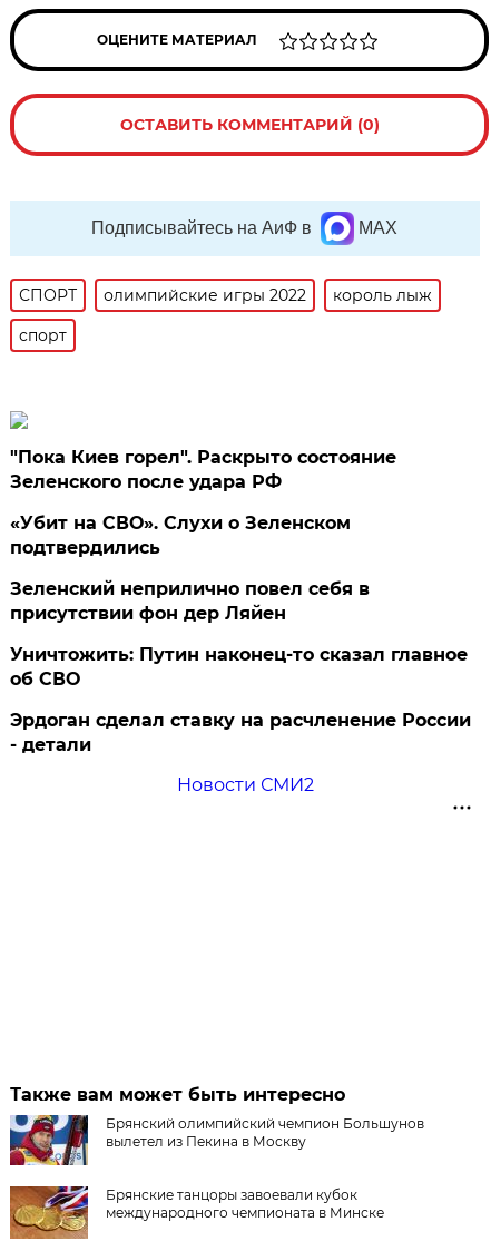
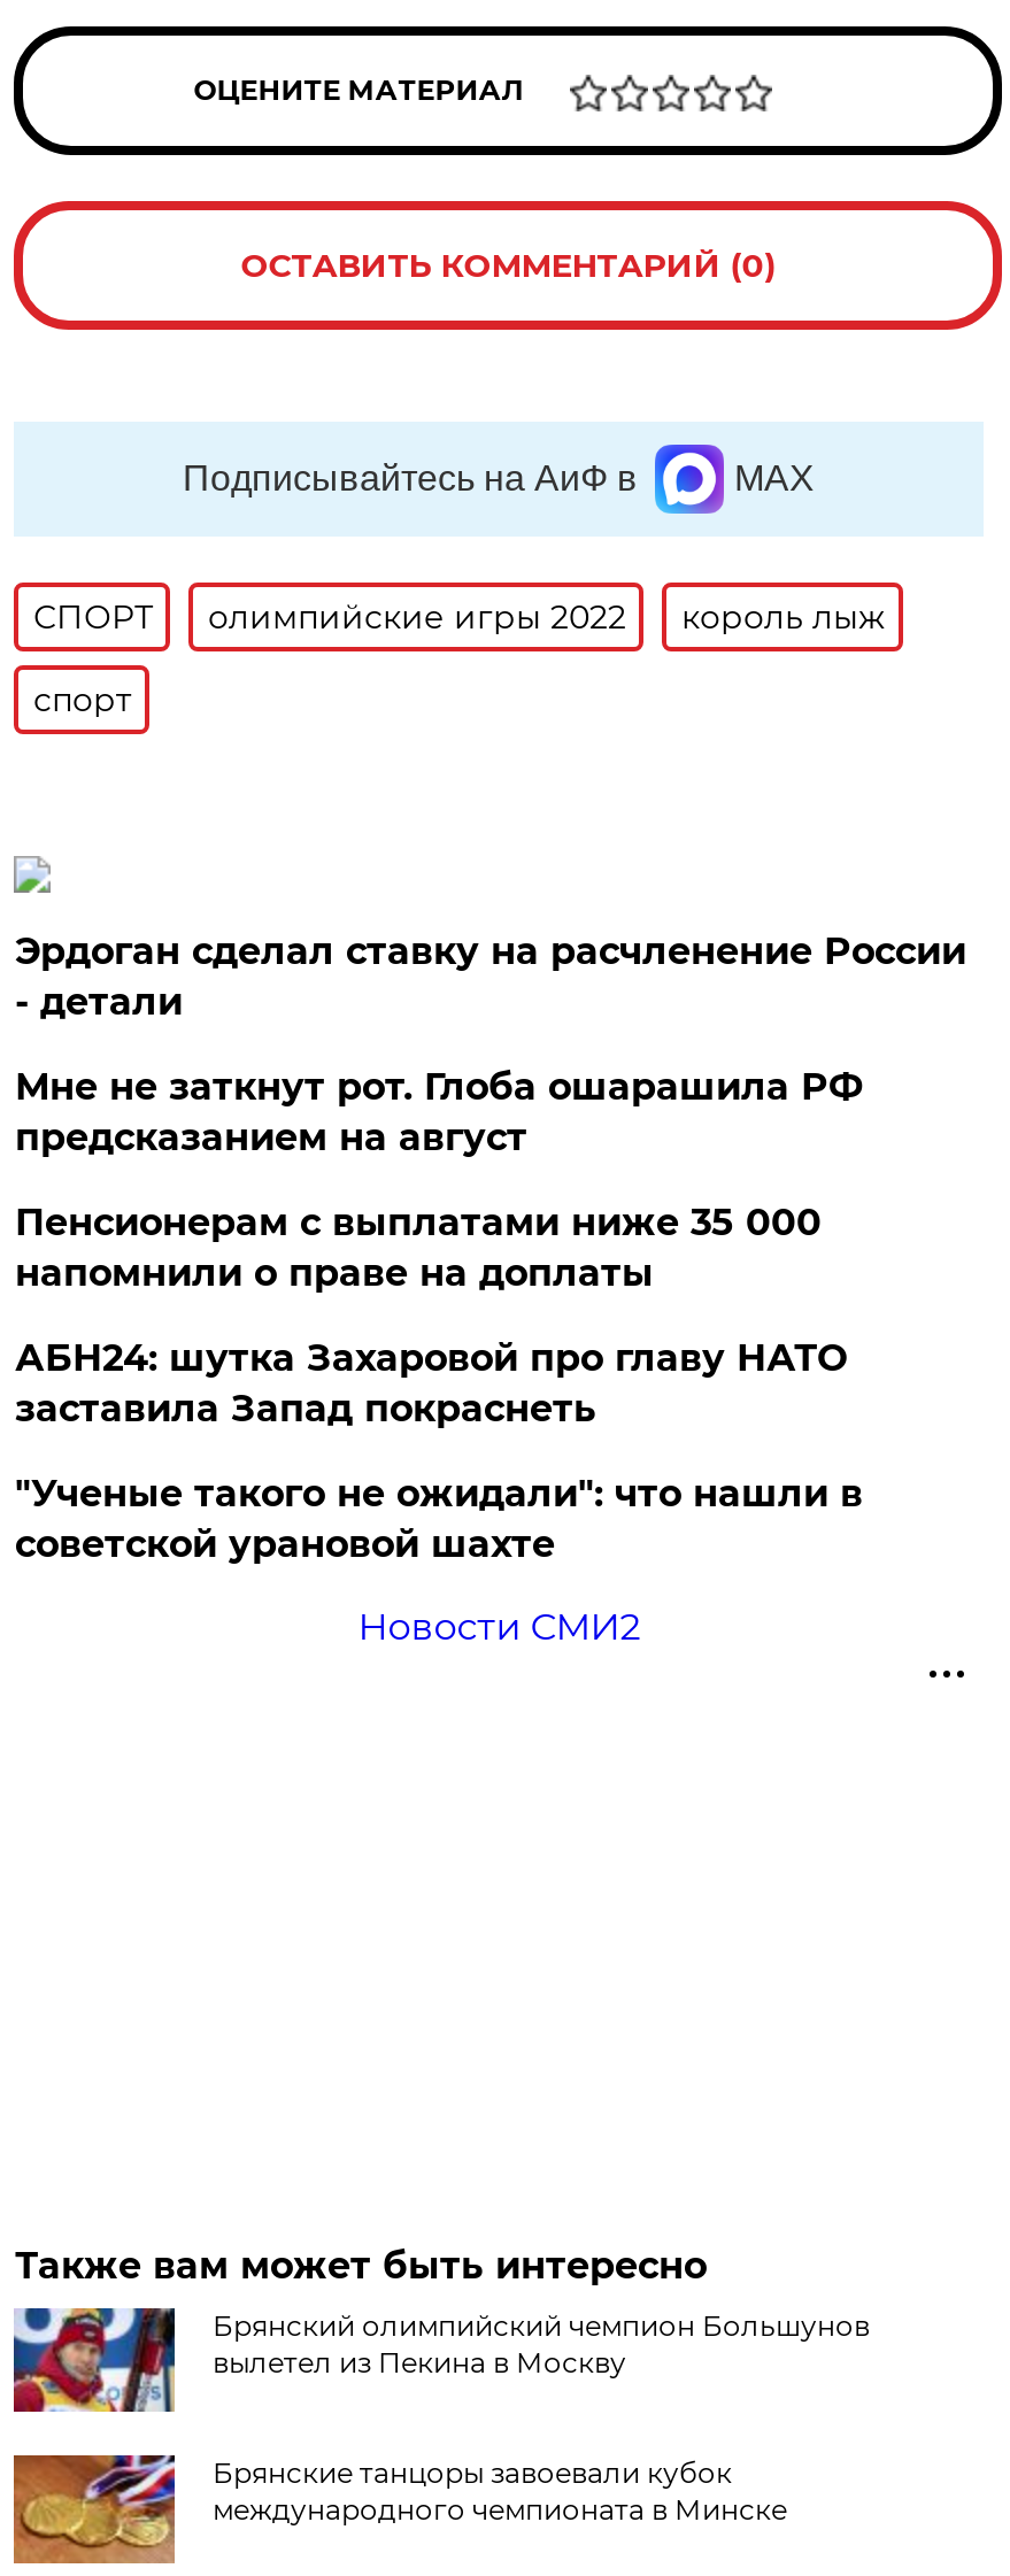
[10,447,468,690] "Пока Киев горел". Раскрыто состояние | Зеленского после удара РФ | «Убит на СВО». Слухи о Зеленском | подтвердились | Зеленский неприлично повел cебя в | присутствии фон дер Ляйен | Уничтожить: Путин наконец-то сказал главное | об СВО -> none
moved [10,710,471,756] -> [15,930,966,1024]: Эрдоган сделал ставку на расчленение России | - детали
none -> [15,1066,863,1567] Мне не заткнут рот. Глоба ошарашила РФ | предсказанием на август | Пенсионерам с выплатами ниже 35 000 | напомнили о праве на доплаты | АБН24: шутка Захаровой про главу НАТО | заставила Запад покраснеть | "Ученые такого не ожидали": что нашли в | советской урановой шахте

